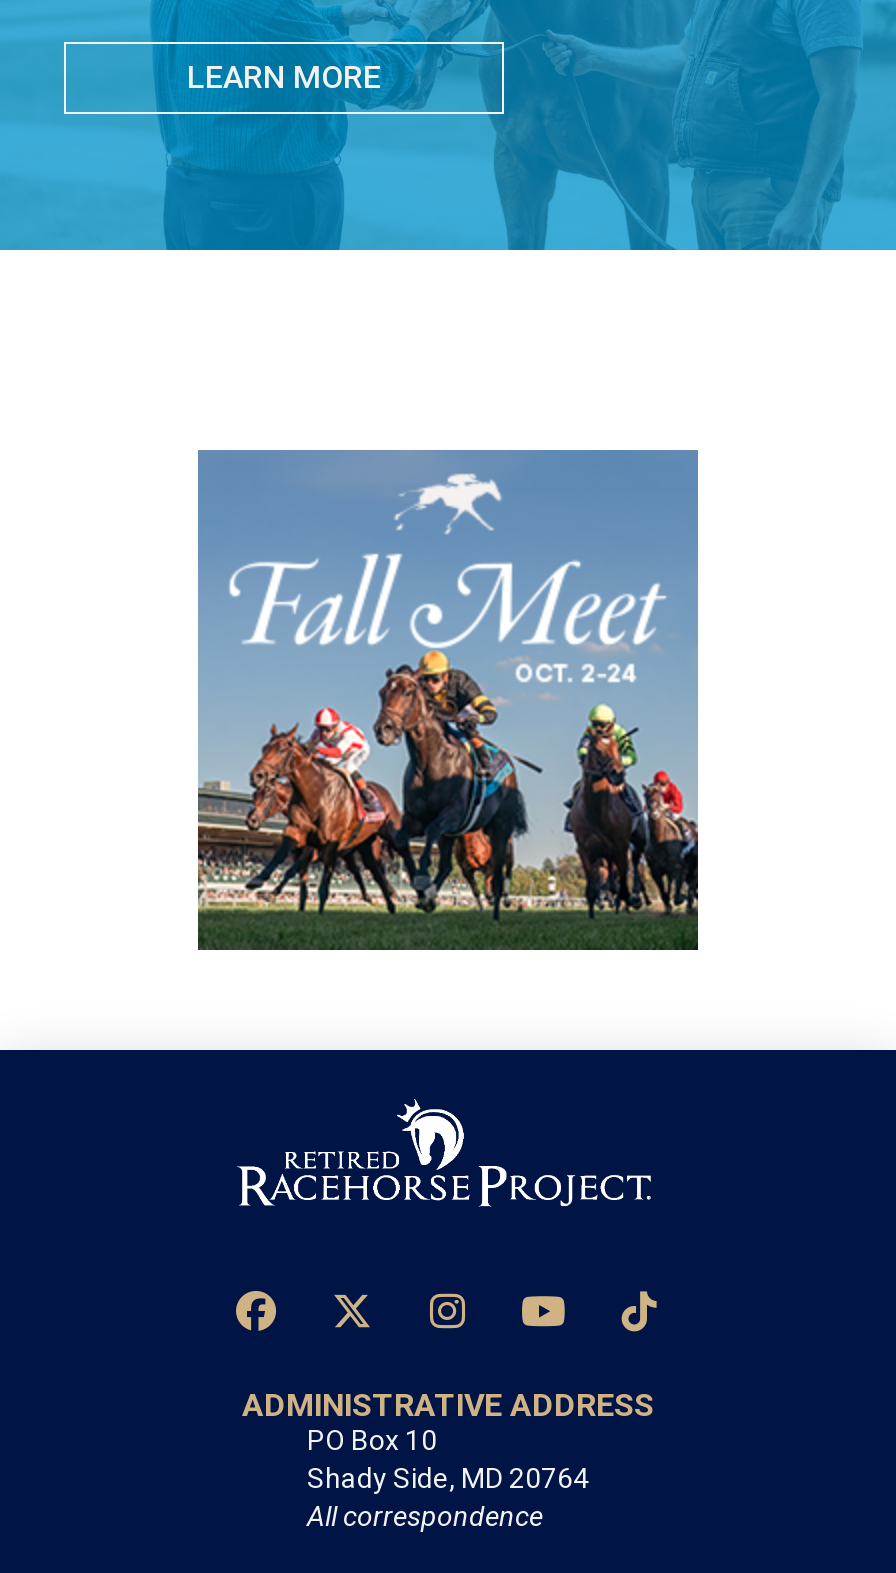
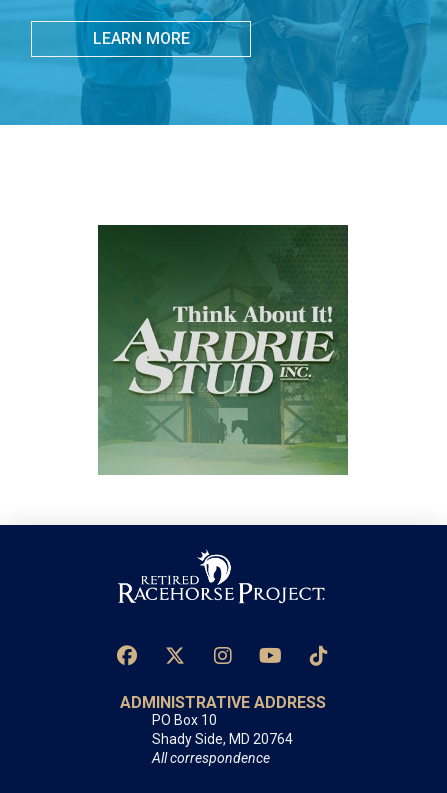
[196,448,700,952] [image] -> [97,224,349,476] [image]

